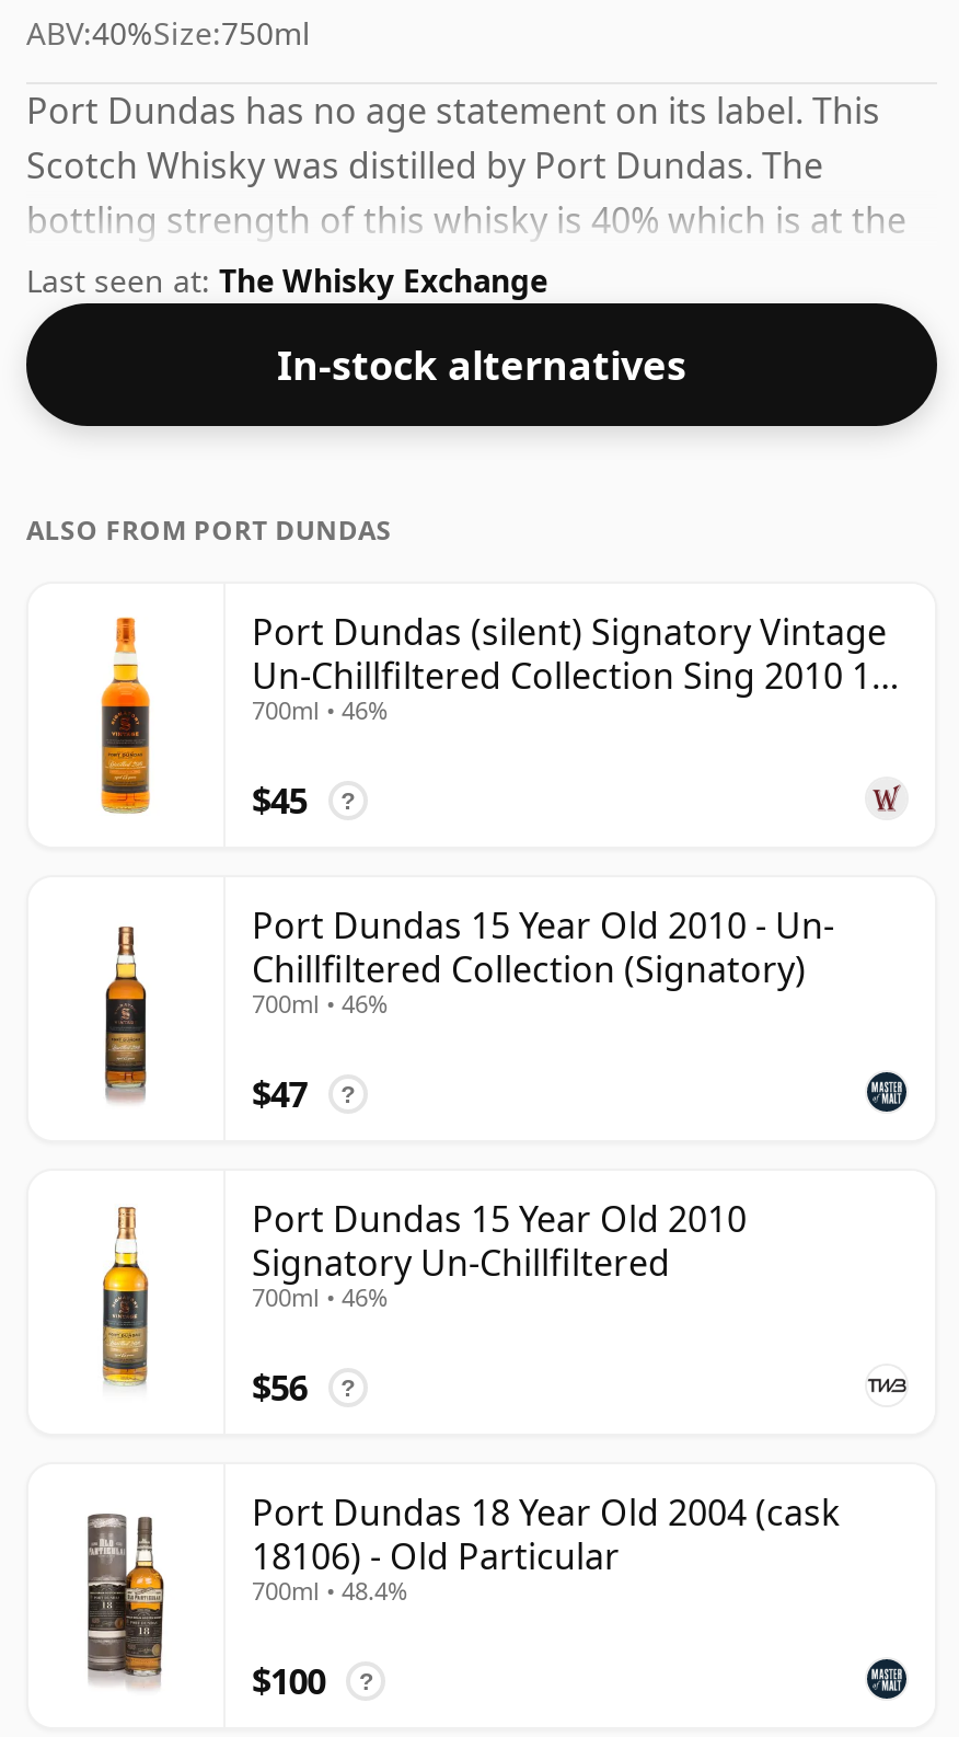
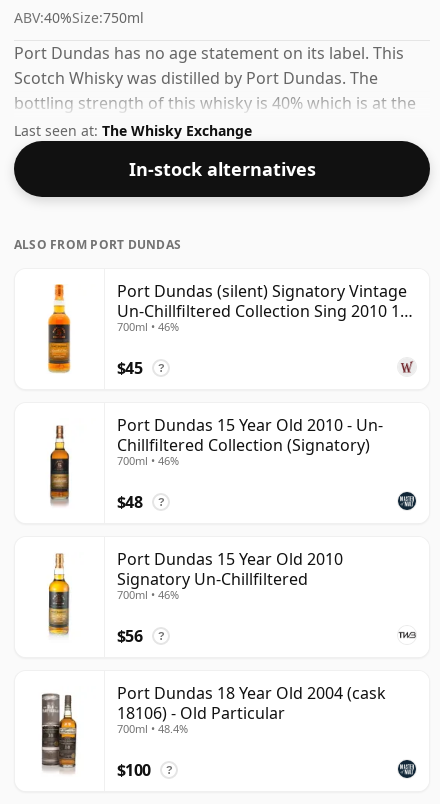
[252,1070,307,1119] $47 -> [117,491,142,513] $48

